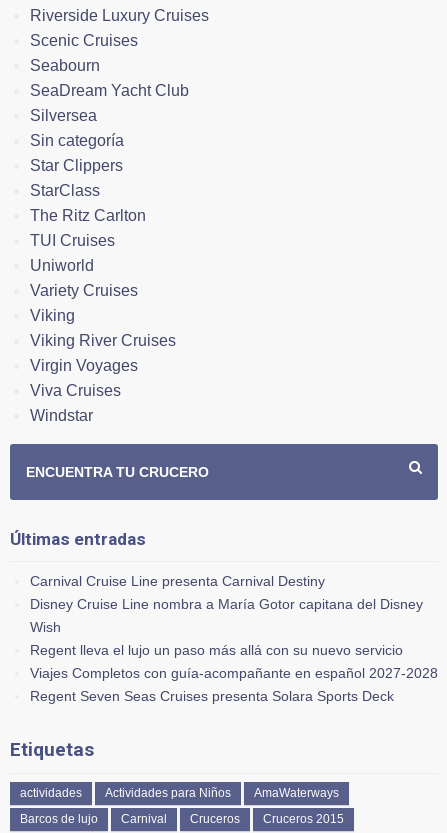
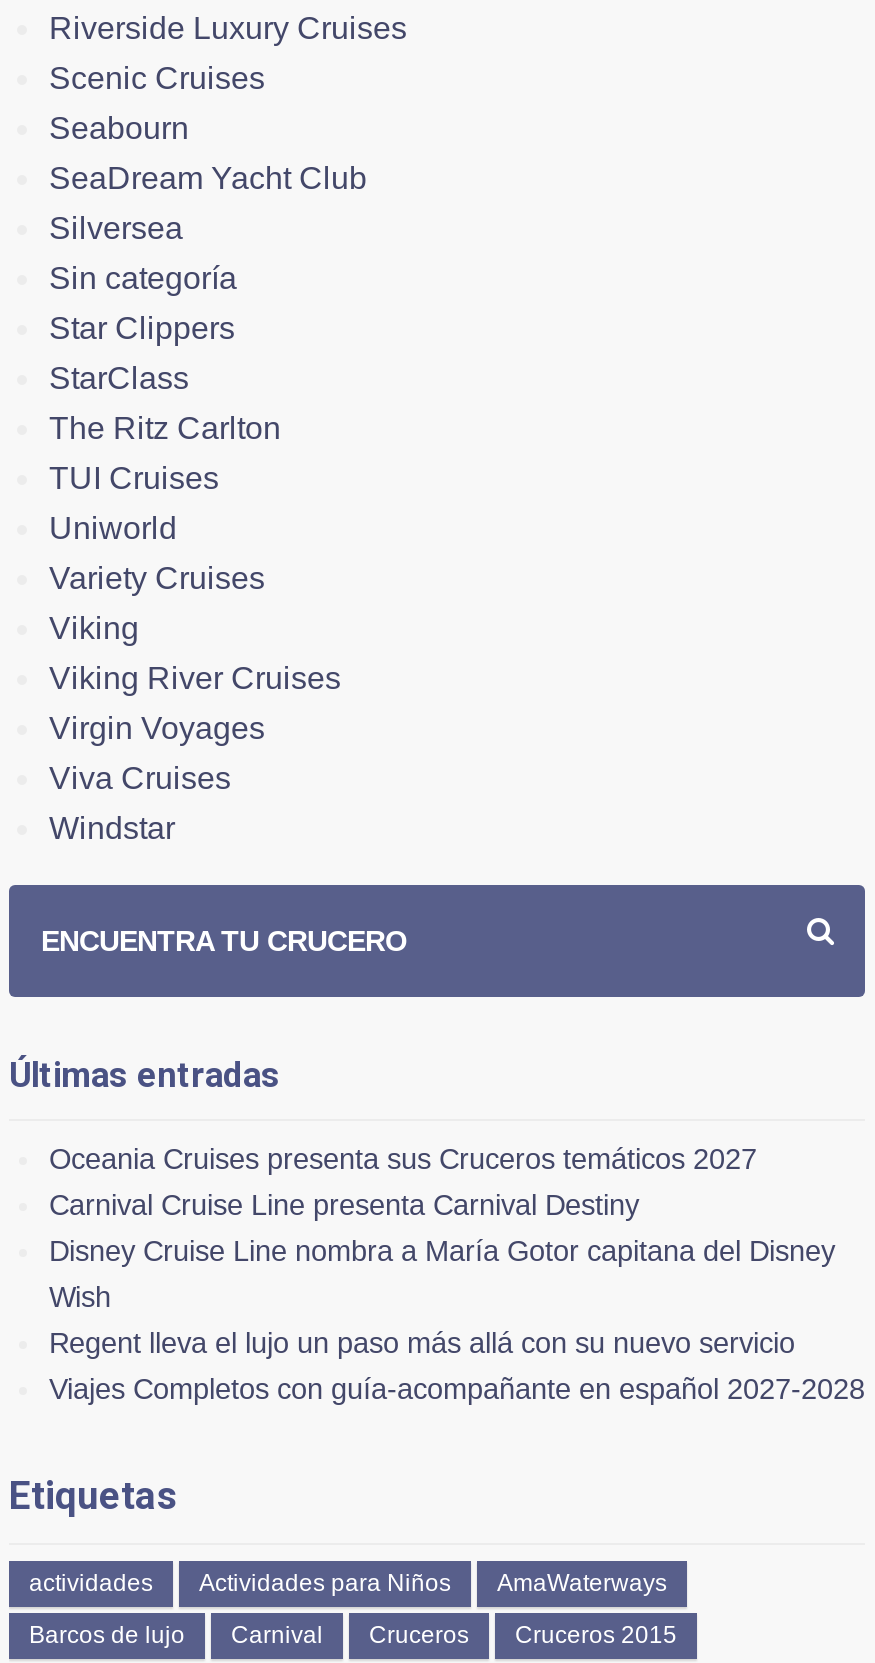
none -> [49,1143,757,1175] Oceania Cruises presenta sus Cruceros temáticos 2027
moved [30,573,438,681] -> [49,1189,865,1405]: Carnival Cruise Line presenta Carnival Destiny | Disney Cruise Line nombra a María Gotor capitana del Disney | Wish | Regent lleva el lujo un paso más allá con su nuevo servicio | Viajes Completos con guía-acompañante en español 2027-2028
[30,688,394,704] Regent Seven Seas Cruises presenta Solara Sports Deck -> none

